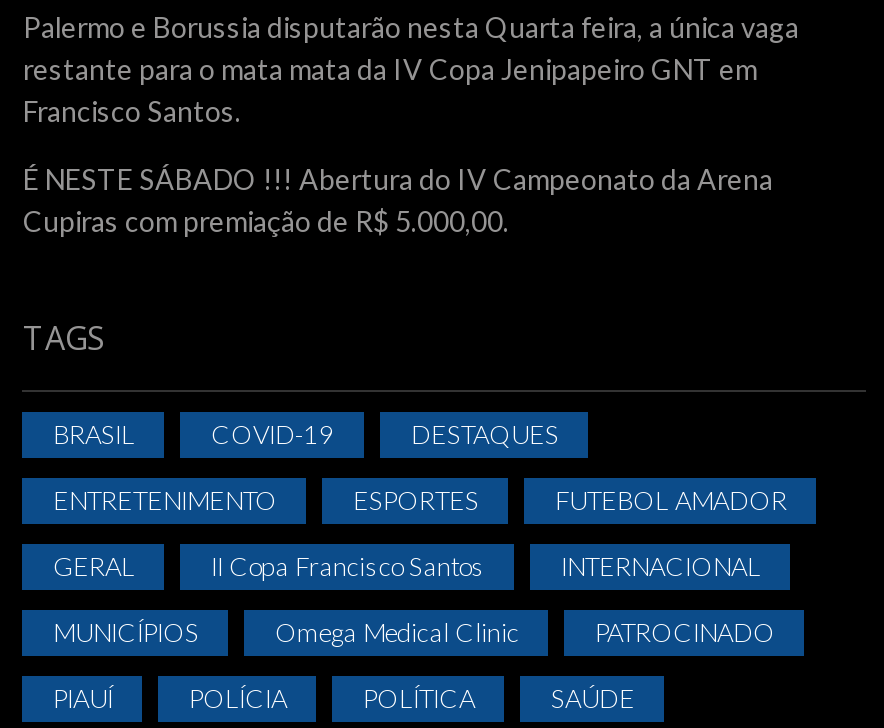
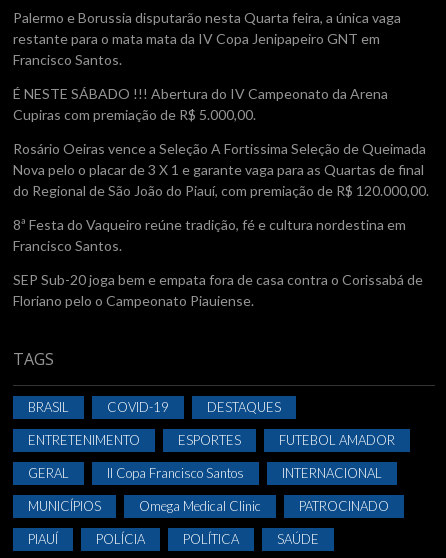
none -> [13,140,429,309] Rosário Oeiras vence a Seleção A Fortissima Seleção de Queimada | Nova pelo o placar de 3 X 1 e garante vaga para as Quartas de final | do Regional de São João do Piauí, com premiação de R$ 120.000,00. | 8ª Festa do Vaqueiro reúne tradição, fé e cultura nordestina em | Francisco Santos. | SEP Sub-20 joga bem e empata fora de casa contra o Corissabá de | Floriano pelo o Campeonato Piauiense.

